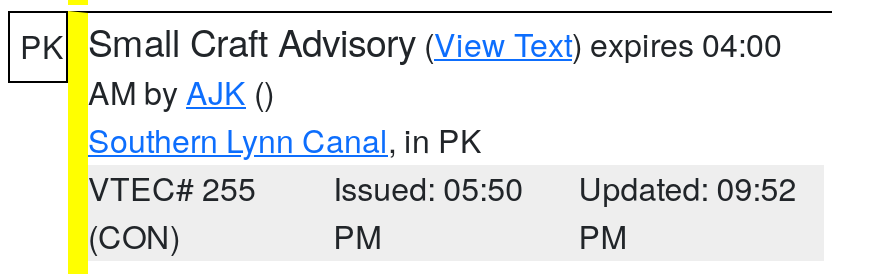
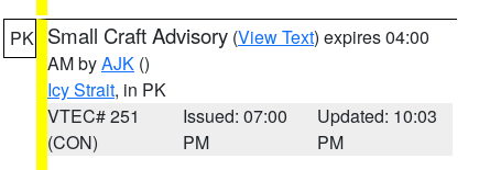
[88,117,482,211] Southern Lynn Canal, in PK | VTEC# 255 -> [47,77,166,128] Icy Strait, in PK | VTEC# 251
[333,165,523,211] Issued: 05:50 -> [182,103,287,128] Issued: 07:00
[578,165,796,211] Updated: 09:52 -> [317,103,437,128] Updated: 10:03

